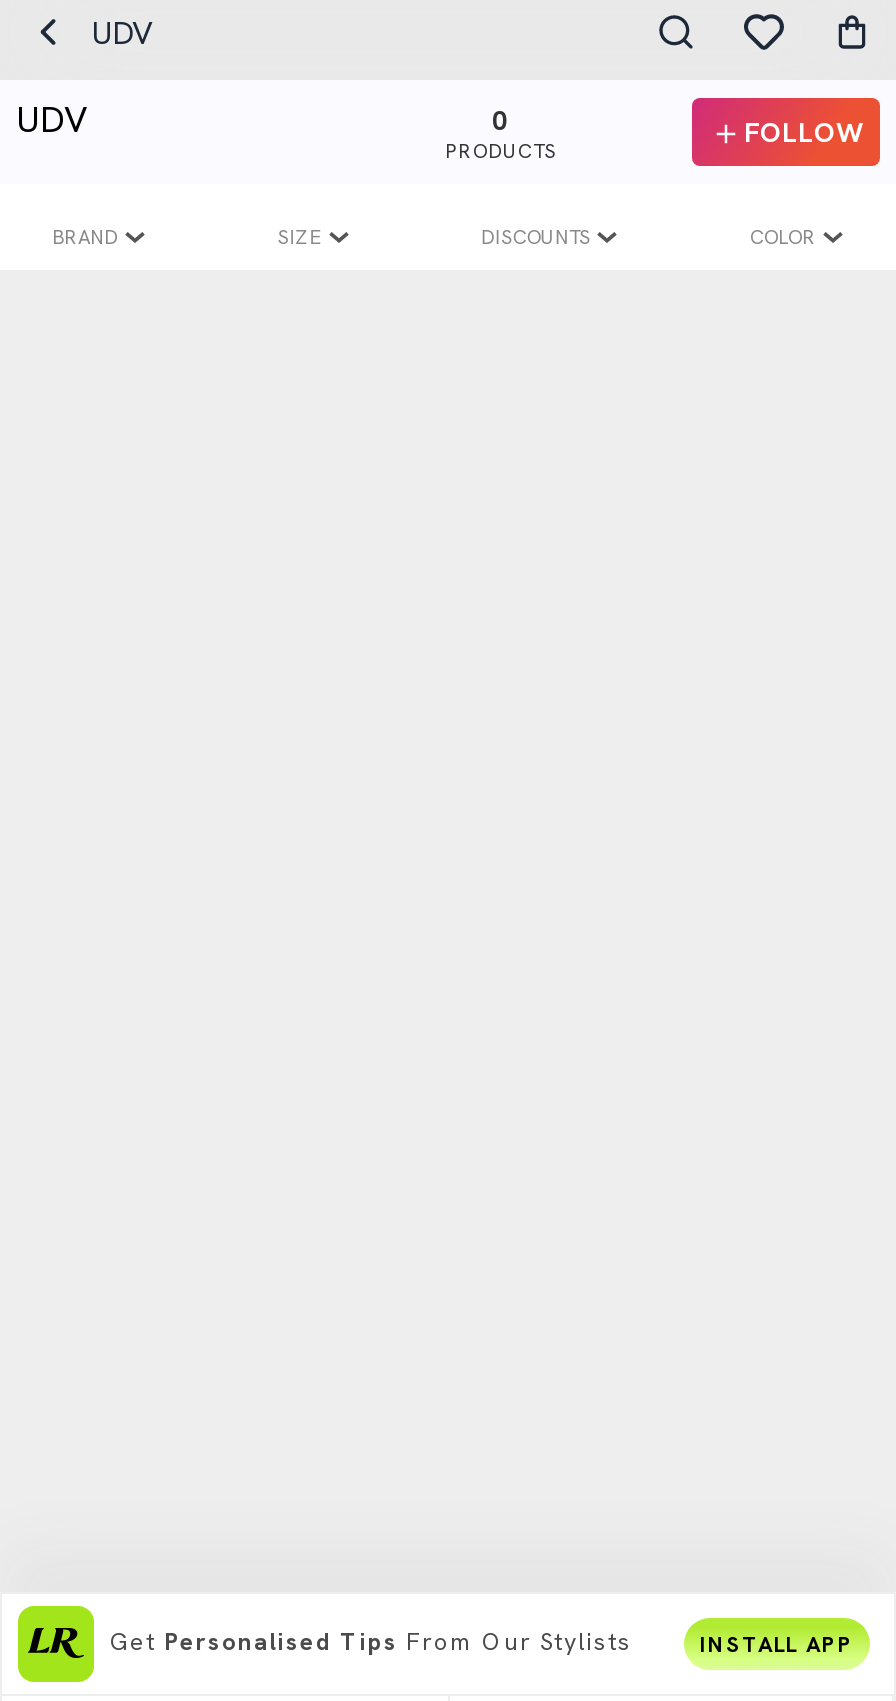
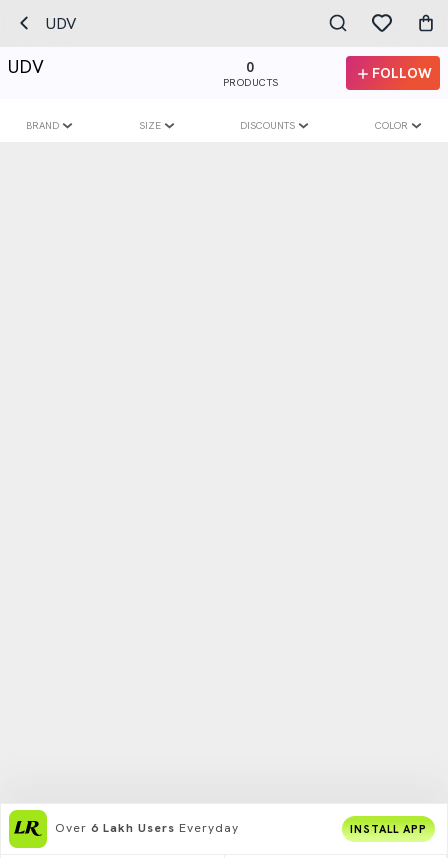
[110,1626,632,1658] Get Personalised Tips From Our Stylists -> [55,820,239,836] Over 6 Lakh Users Everyday

